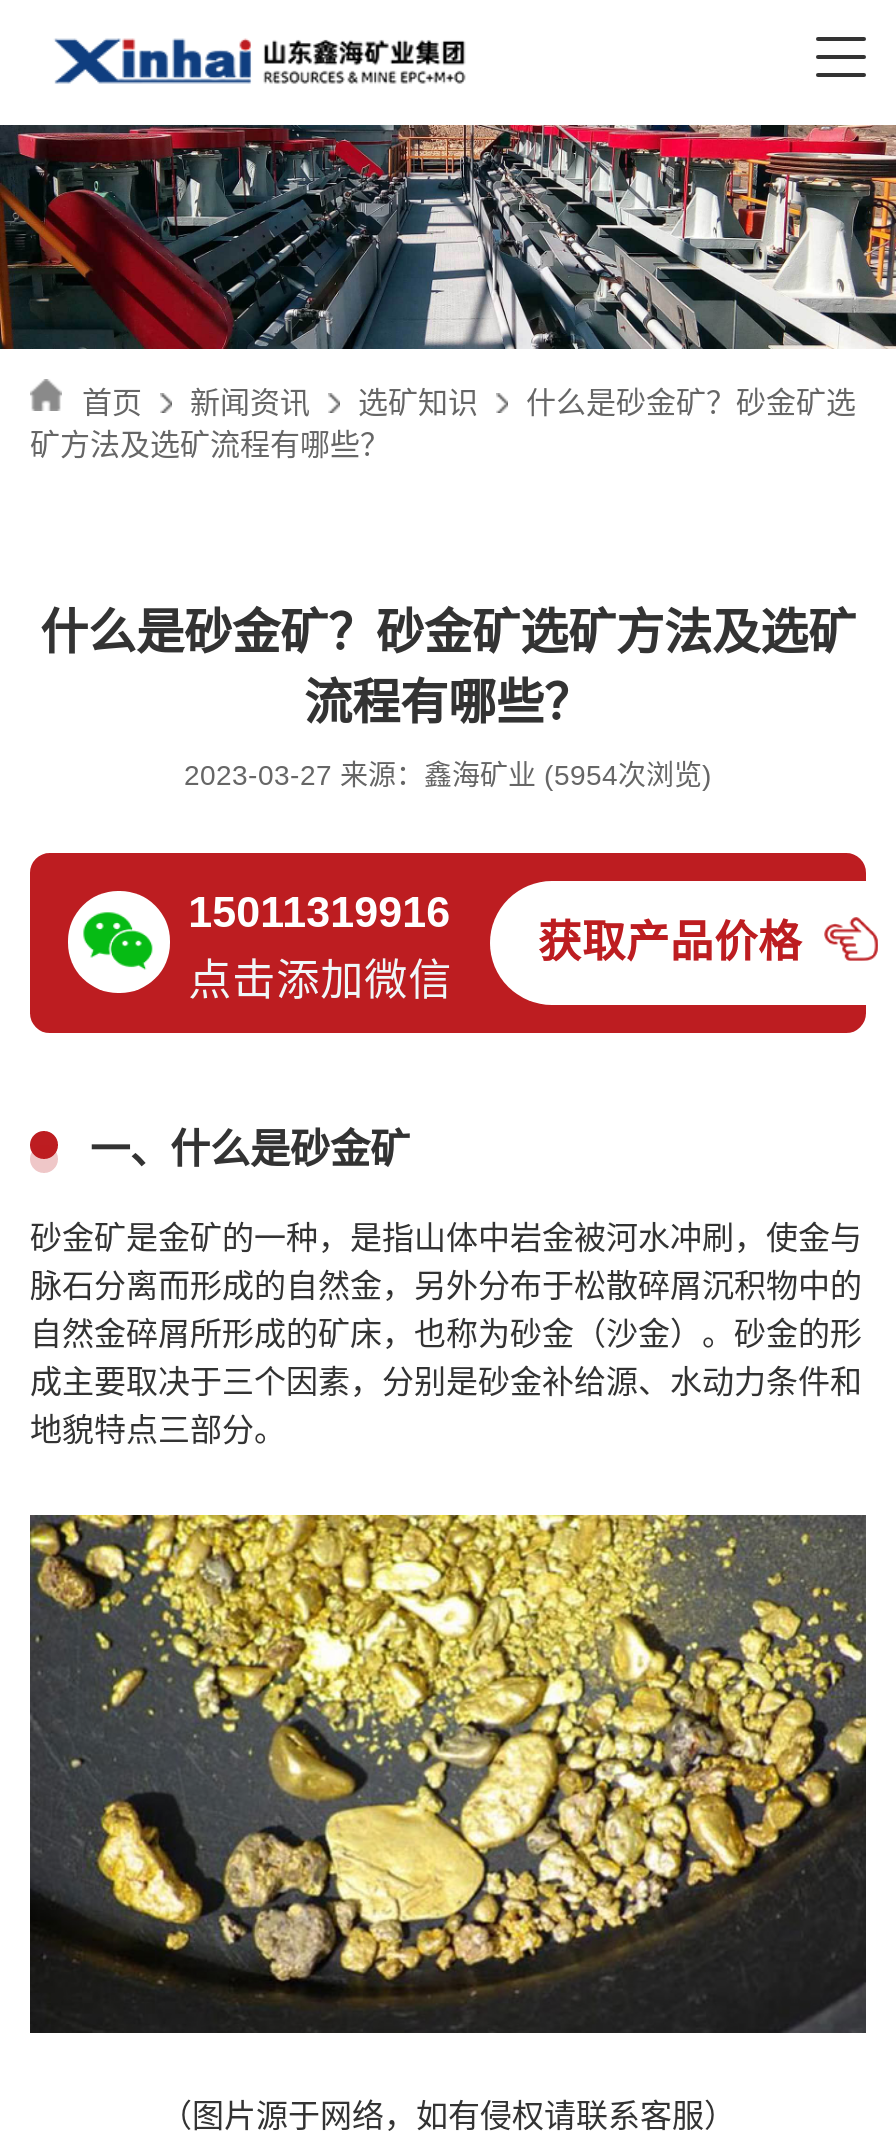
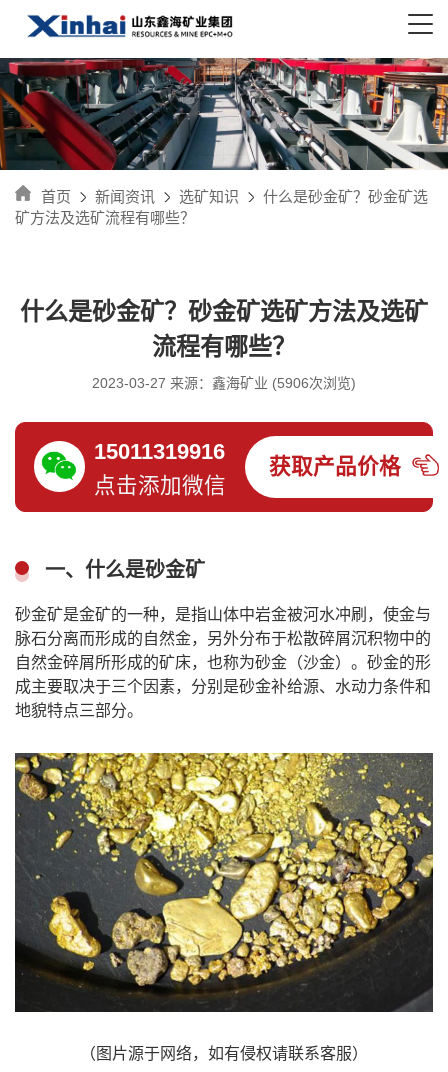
[184,760,712,792] 2023-03-27 来源：鑫海矿业 (5954次浏览) -> [92,375,356,391] 2023-03-27 来源：鑫海矿业 (5906次浏览)

